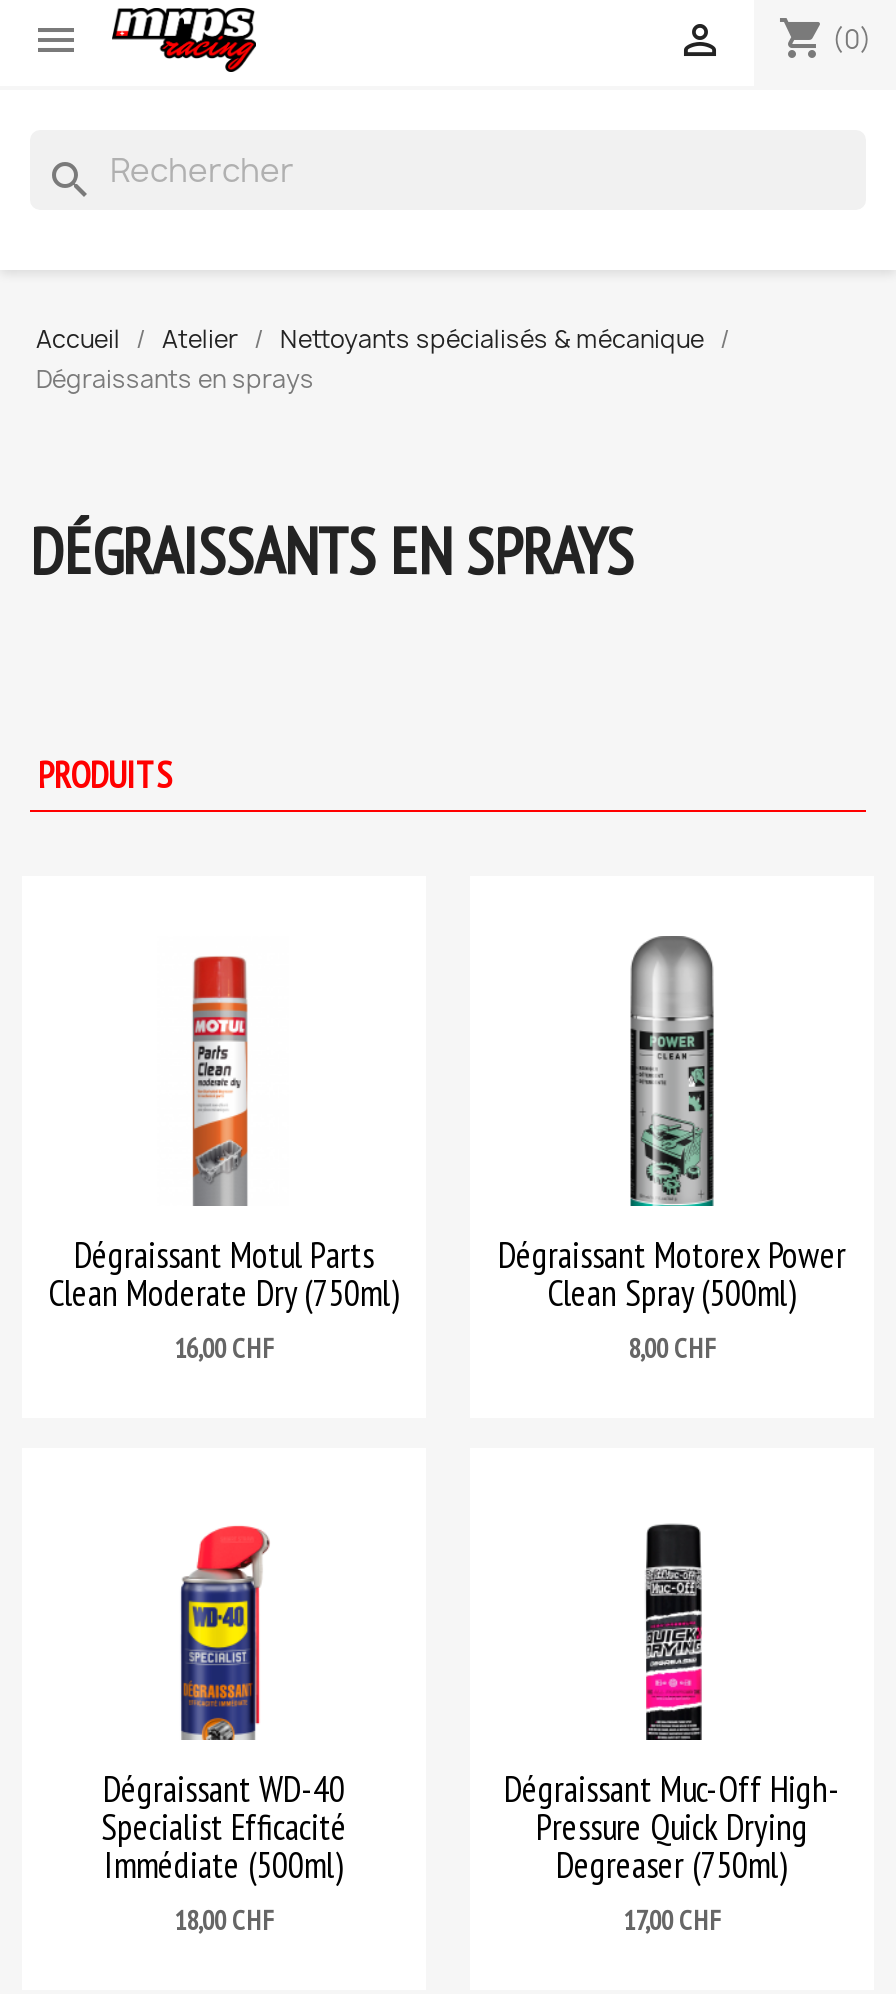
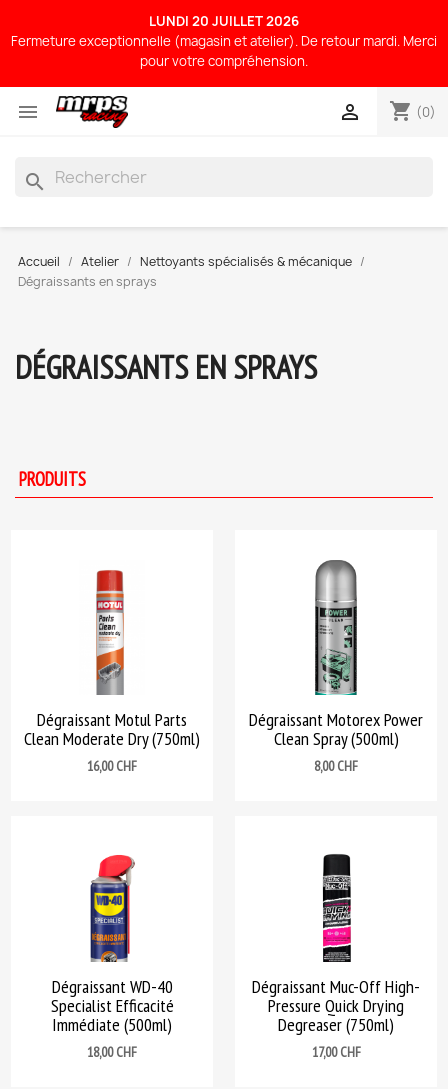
none -> [11,12,437,70] LUNDI 20 JUILLET 2026 | Fermeture exceptionnelle (magasin et atelier). De retour mardi. Merci | pour votre compréhension.

